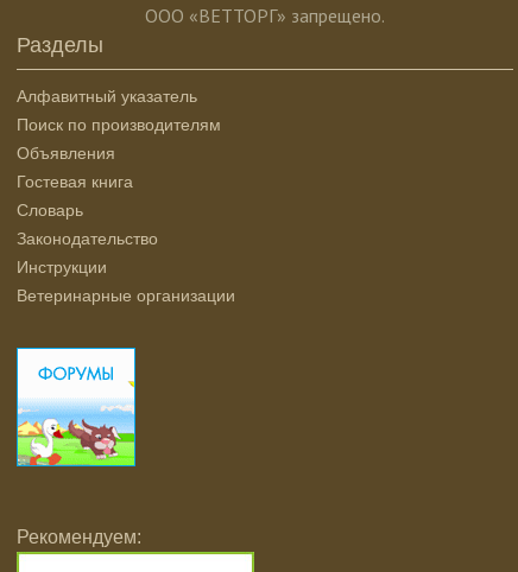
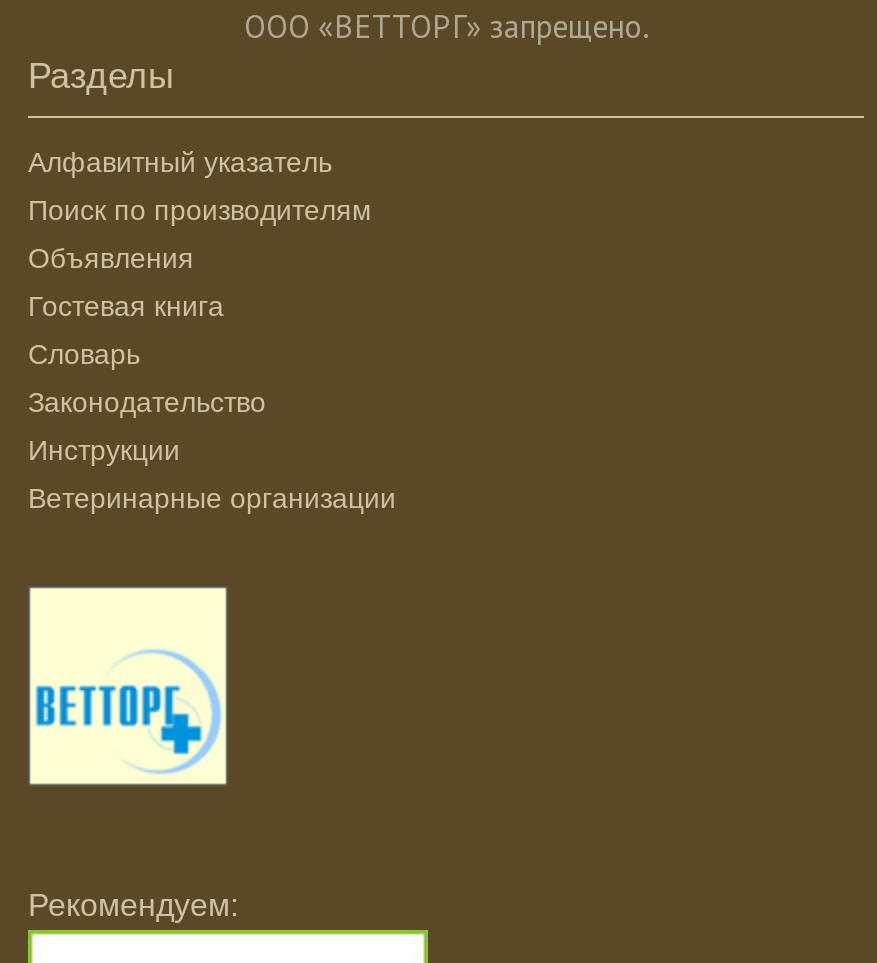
[15,347,137,468] [image] -> [28,586,228,786] [image]

